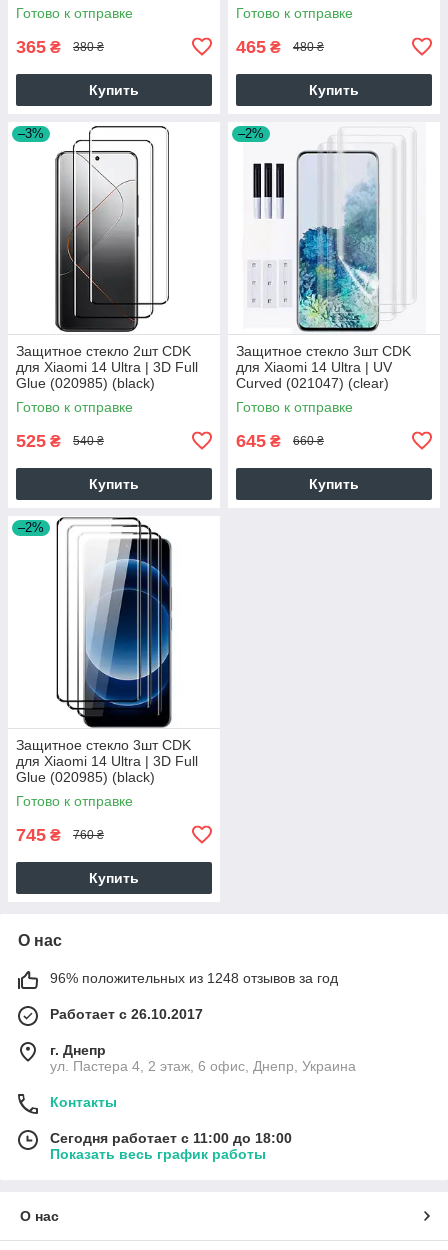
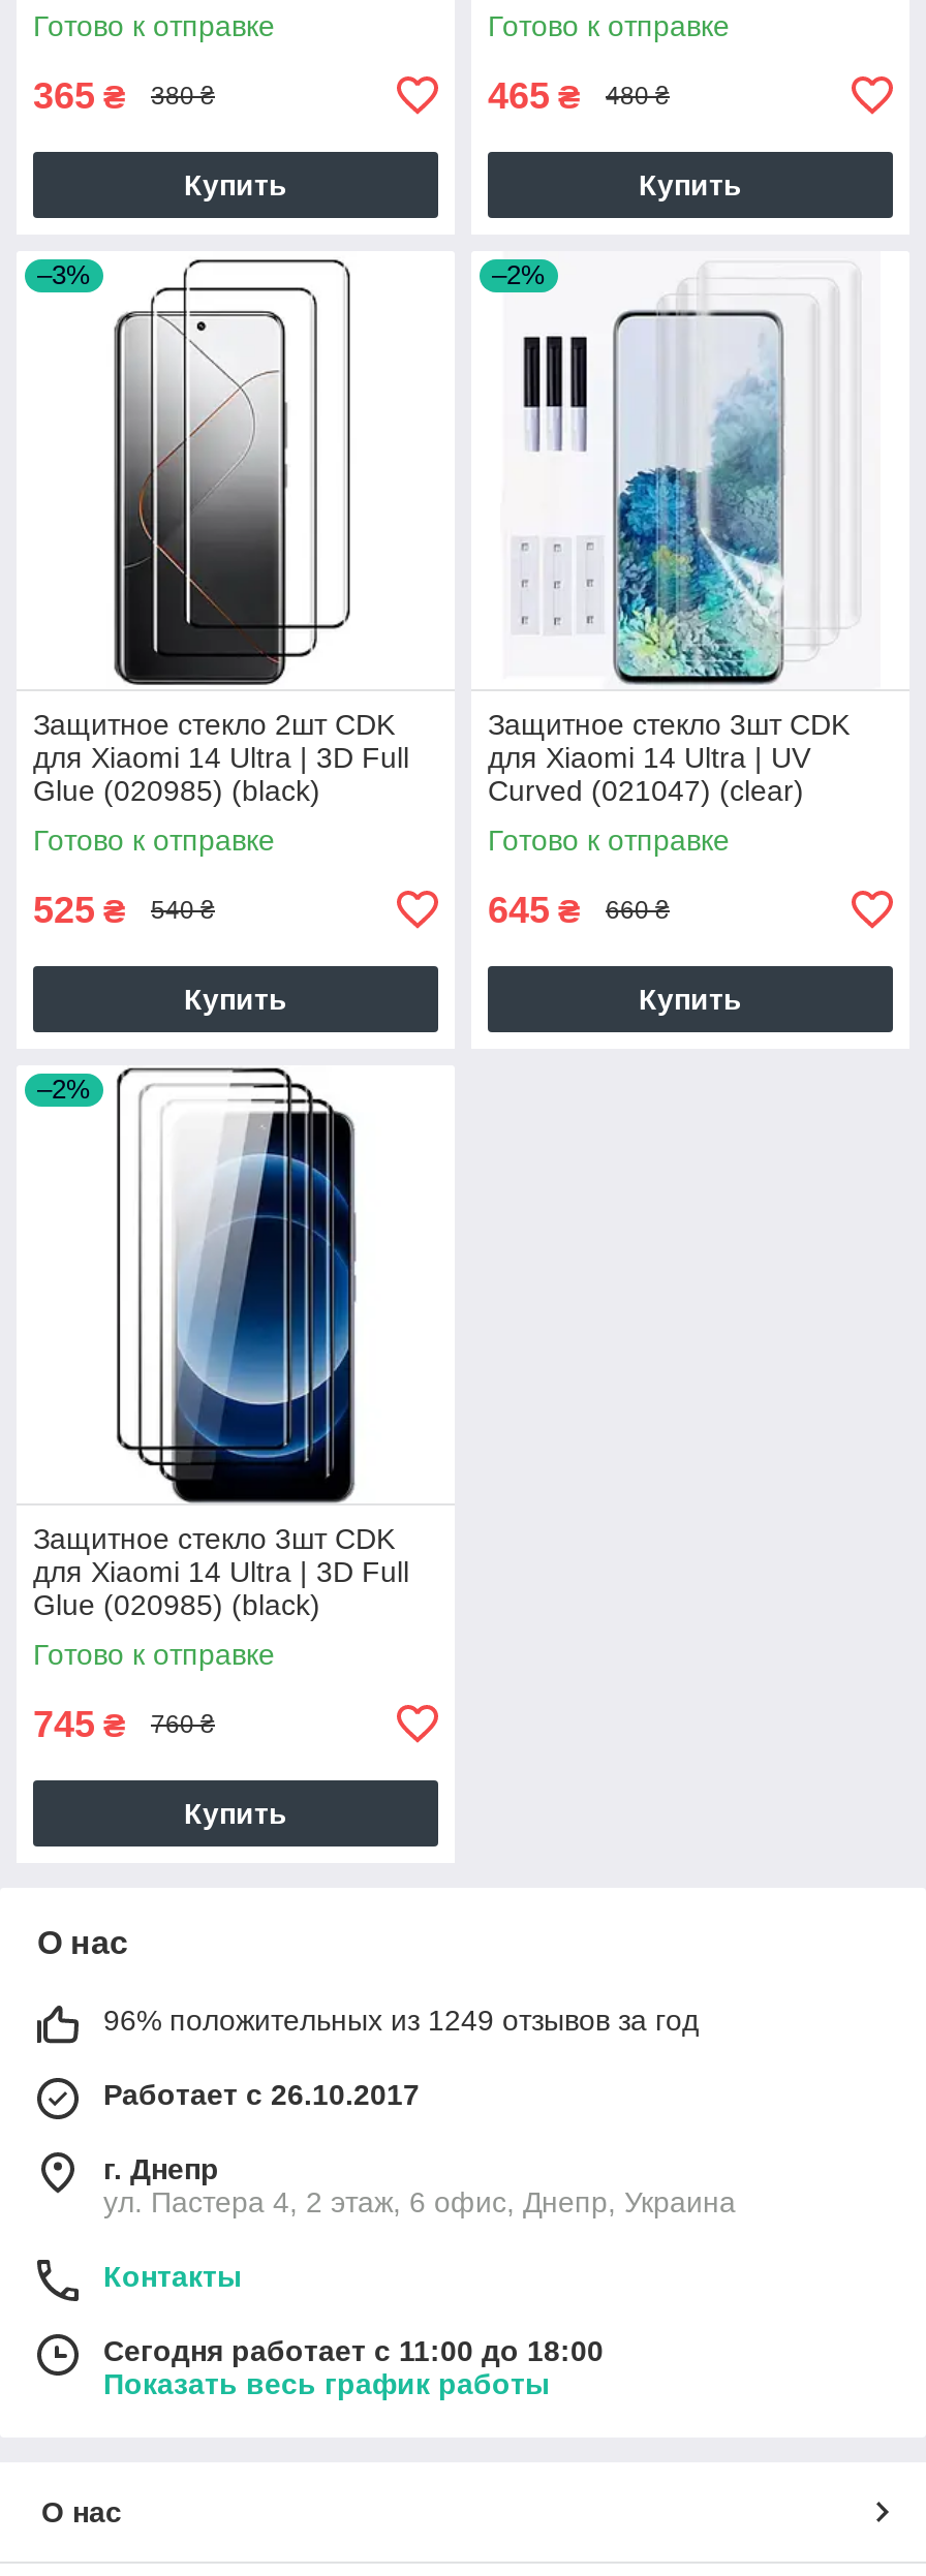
[50,970,338,986] 96% положительных из 1248 отзывов за год -> [103,2003,699,2036] 96% положительных из 1249 отзывов за год

